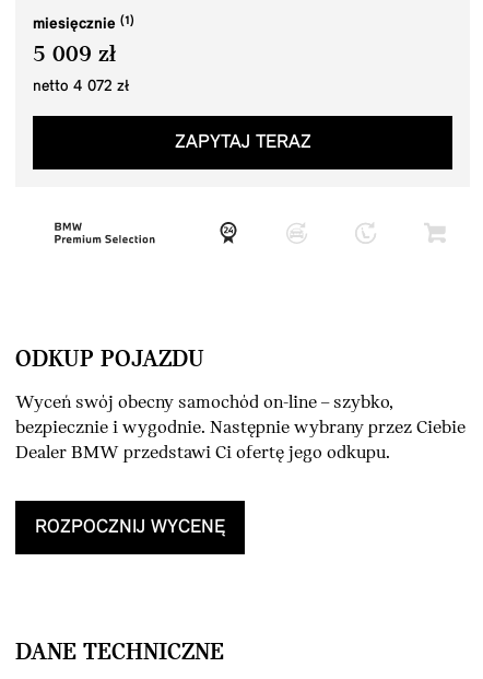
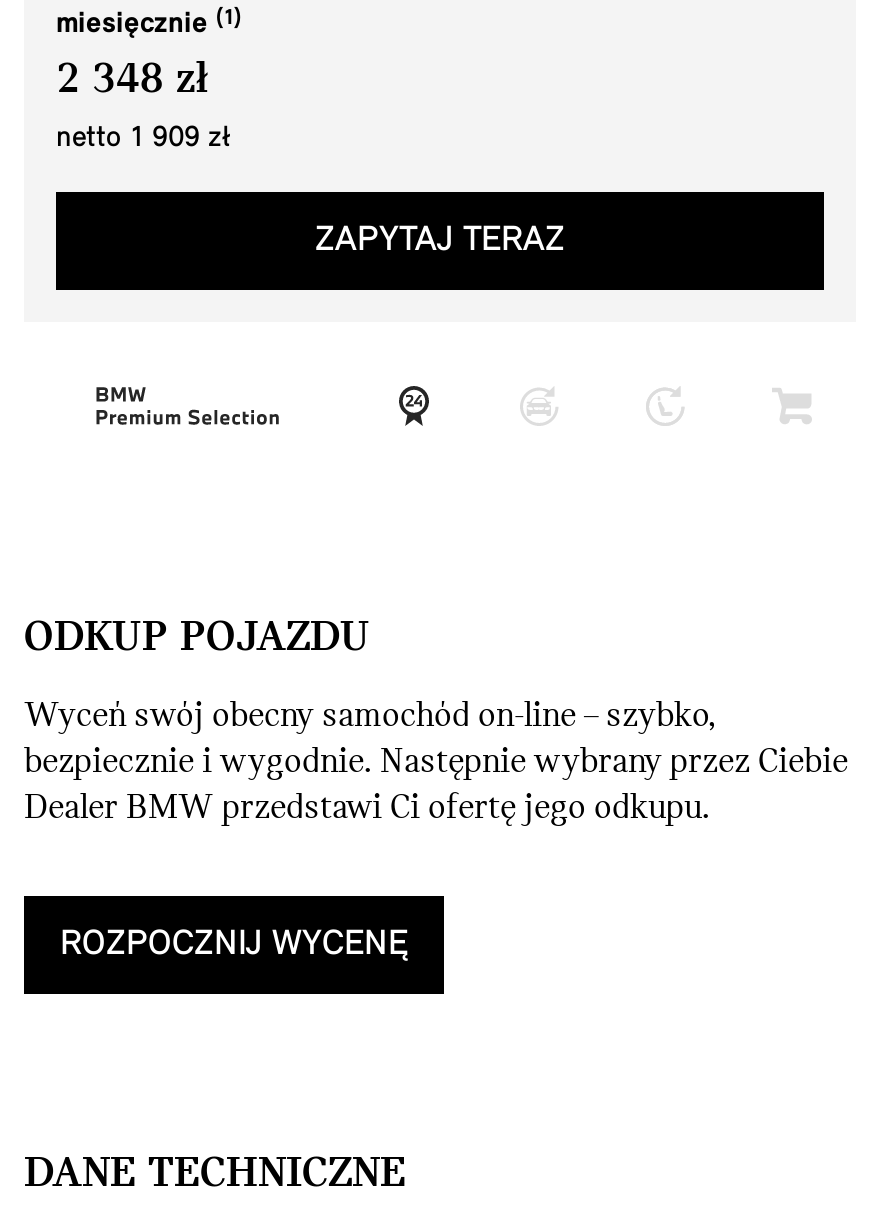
[33,42,116,67] 5 009 zł -> [56,57,208,103] 2 348 zł
[33,78,129,95] netto 4 072 zł -> [56,123,230,153] netto 1 909 zł

